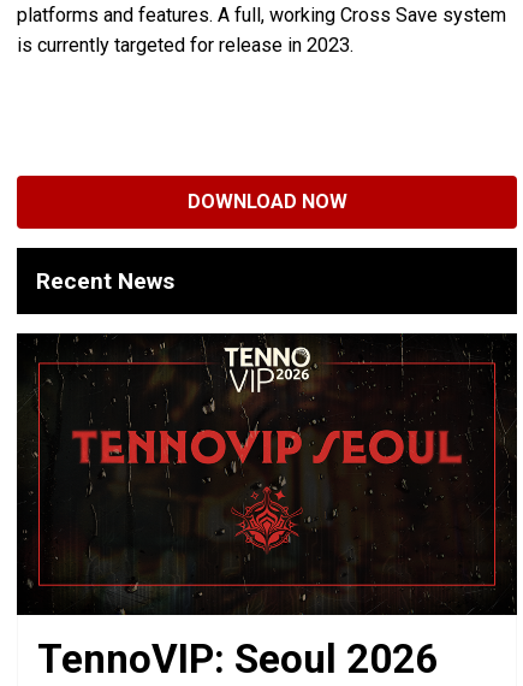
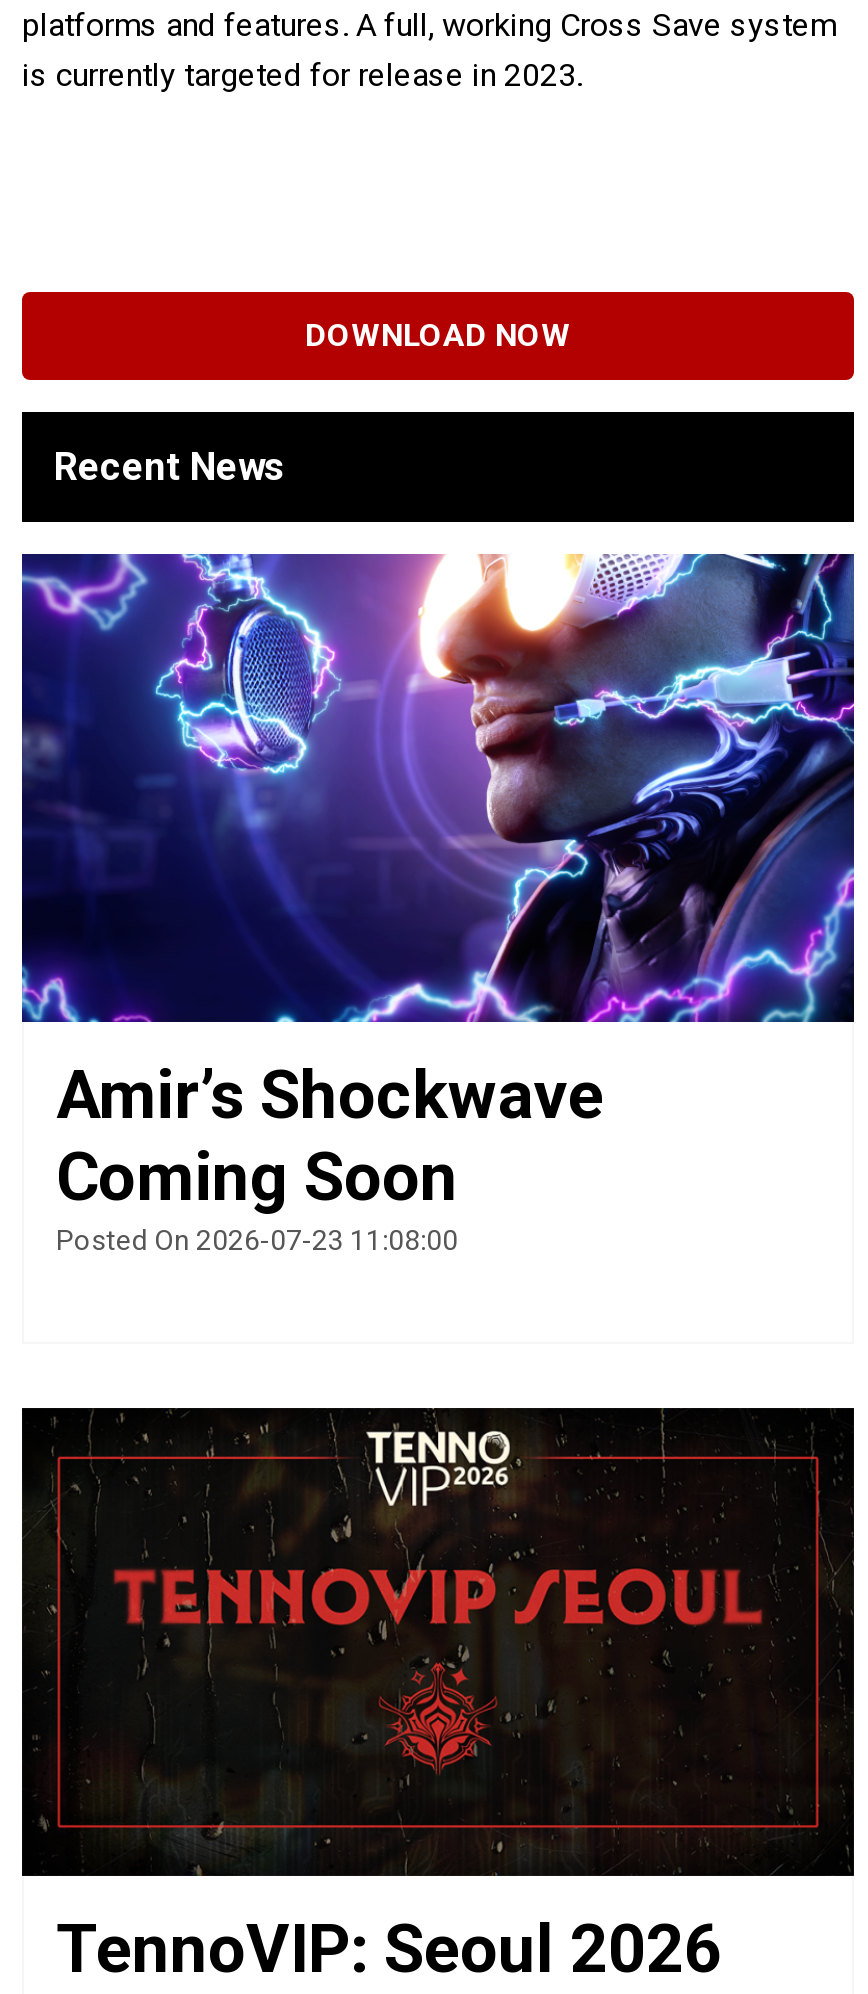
none -> [20,552,856,1256] [image] | Amir’s Shockwave | Coming Soon | Posted On 2026-07-23 11:08:00

